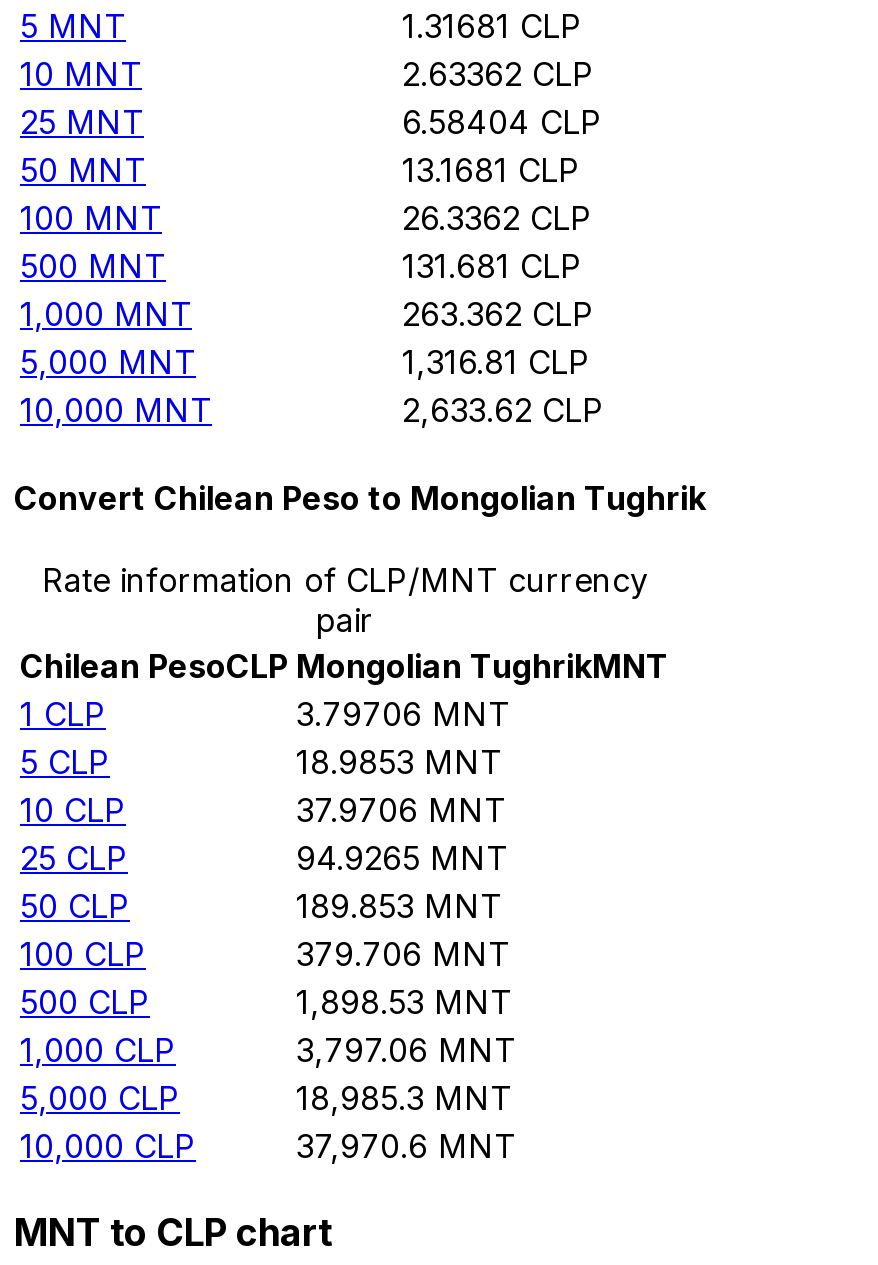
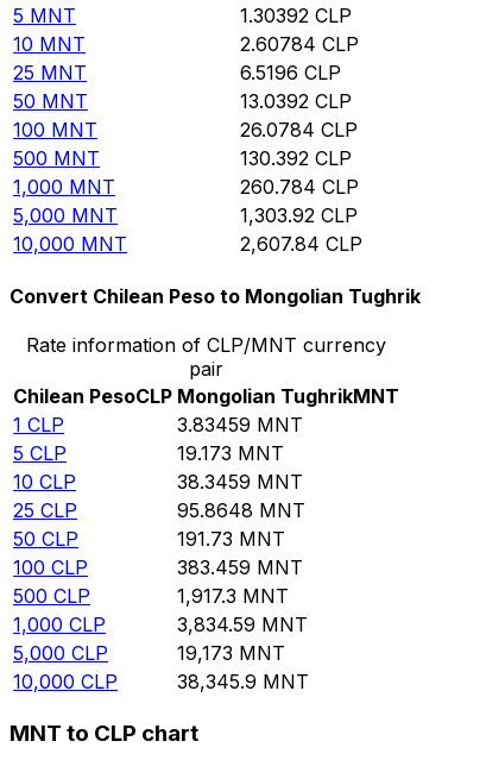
[402,6,582,46] 1.31681 CLP -> [240,3,352,27] 1.30392 CLP
[402,54,594,94] 2.63362 CLP -> [240,32,359,56] 2.60784 CLP
[402,102,602,142] 6.58404 CLP -> [240,60,341,84] 6.5196 CLP
[402,150,580,190] 13.1681 CLP -> [240,89,352,113] 13.0392 CLP
[402,198,592,238] 26.3362 CLP -> [240,118,358,141] 26.0784 CLP
[402,246,582,286] 131.681 CLP -> [240,146,352,170] 130.392 CLP
[402,294,594,334] 263.362 CLP -> [240,175,359,198] 260.784 CLP
[402,342,590,382] 1,316.81 CLP -> [240,203,358,227] 1,303.92 CLP
[402,390,604,430] 2,633.62 CLP -> [240,232,362,255] 2,607.84 CLP
[296,695,510,735] 3.79706 MNT -> [177,413,303,437] 3.83459 MNT
[296,743,502,783] 18.9853 MNT -> [177,442,284,465] 19.173 MNT
[296,791,506,831] 37.9706 MNT -> [177,470,303,494] 38.3459 MNT
[296,839,508,879] 94.9265 MNT -> [177,499,305,522] 95.8648 MNT
[296,887,502,927] 189.853 MNT -> [177,527,285,551] 191.73 MNT
[296,935,510,975] 379.706 MNT -> [177,556,303,580] 383.459 MNT
[296,983,512,1023] 1,898.53 MNT -> [177,584,289,608] 1,917.3 MNT
[296,1031,516,1071] 3,797.06 MNT -> [177,613,308,637] 3,834.59 MNT
[296,1079,512,1119] 18,985.3 MNT -> [177,641,285,665] 19,173 MNT
[296,1127,516,1167] 37,970.6 MNT -> [177,670,309,694] 38,345.9 MNT

